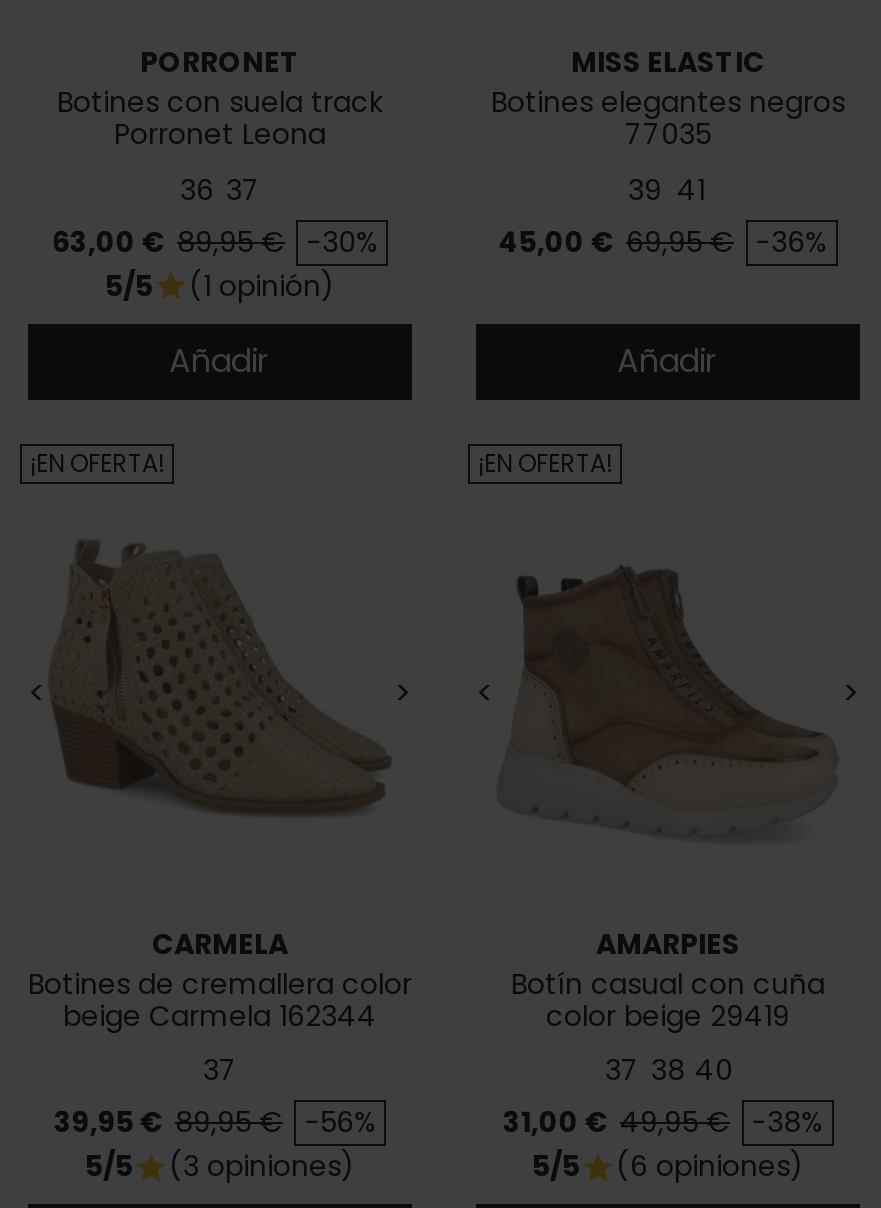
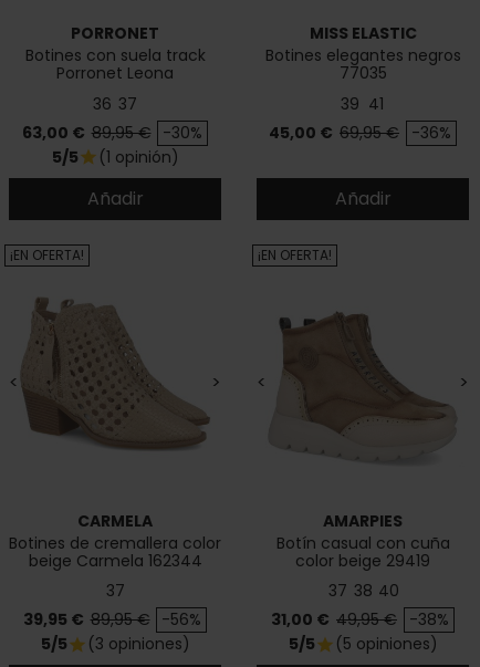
[532,1147,804,1187] 5/5 star (6 opiniones) -> [288,633,437,655] 5/5 star (5 opiniones)

